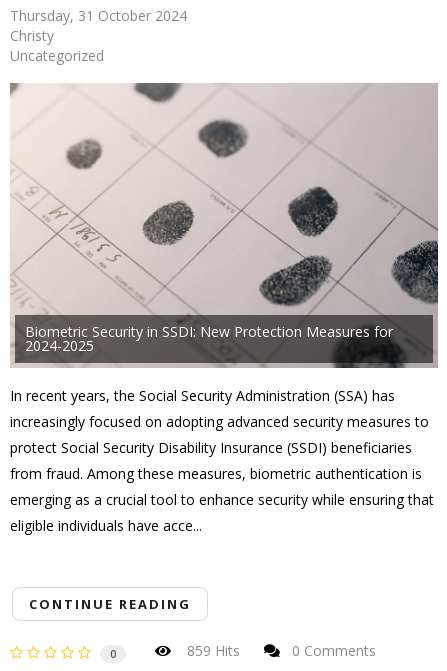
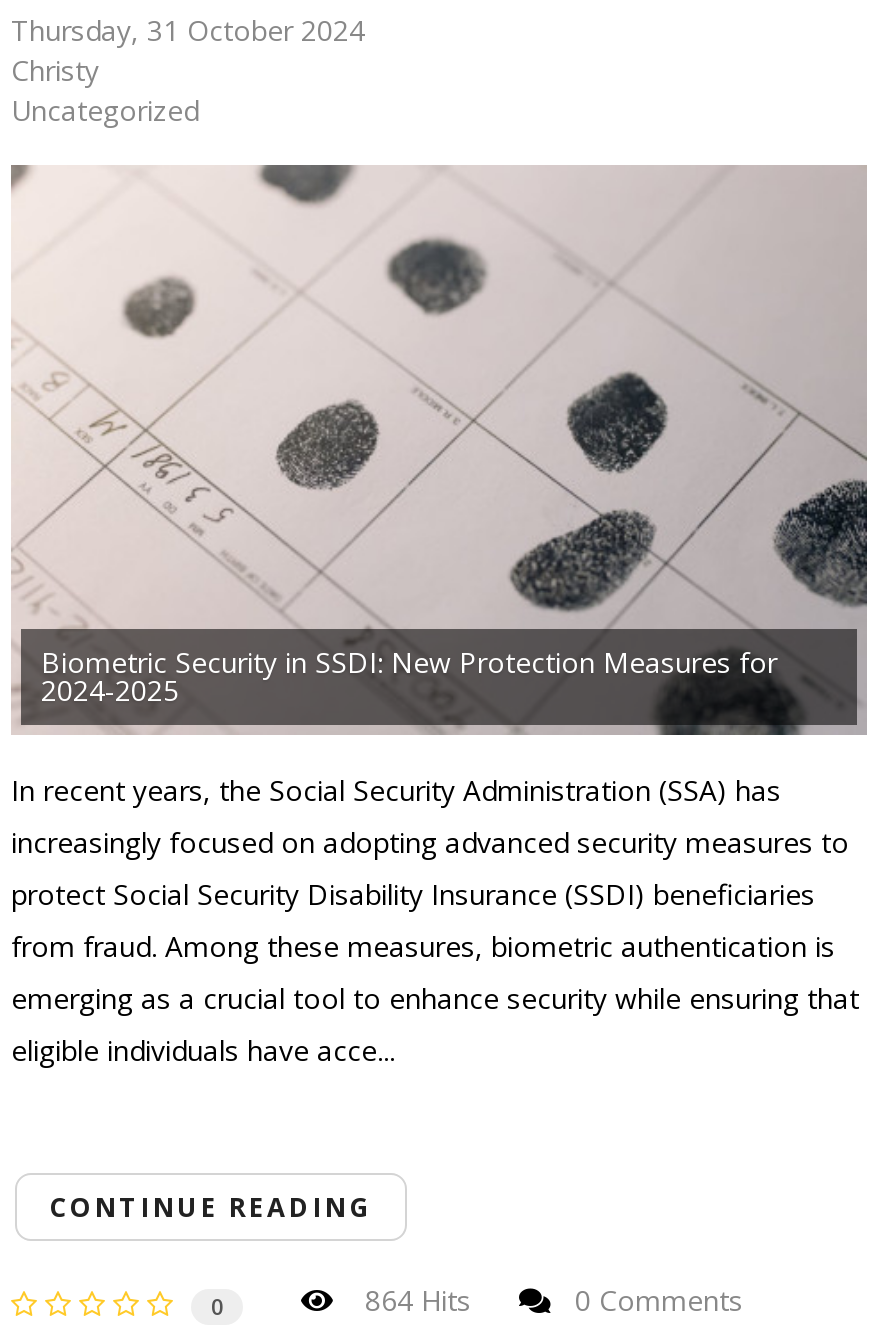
[179,641,240,660] 859 Hits -> [349,1281,471,1319] 864 Hits

